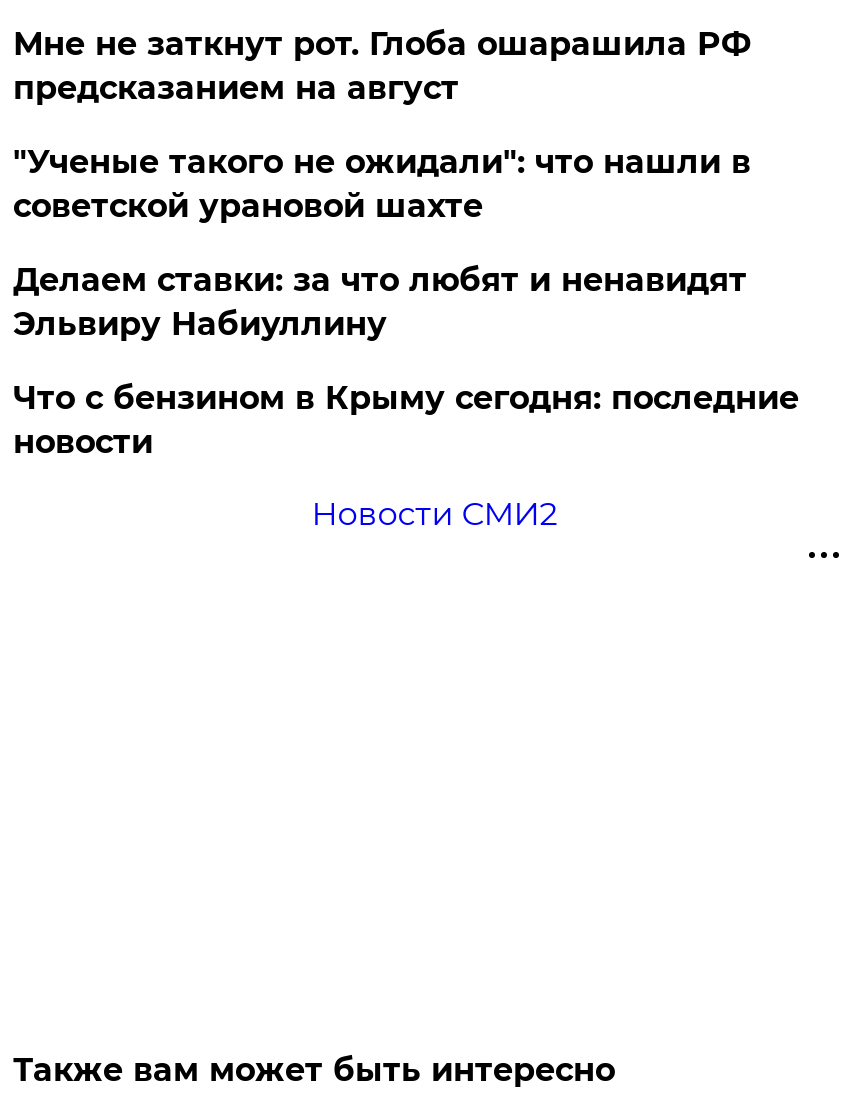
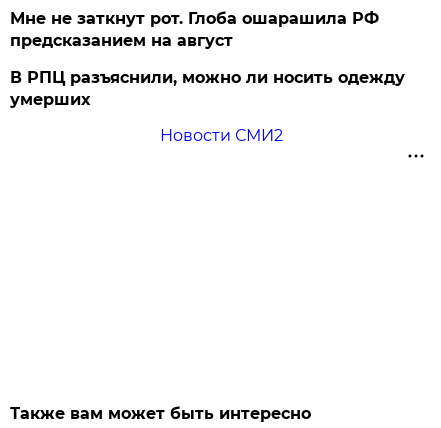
[13,143,799,461] "Ученые такого не ожидали": что нашли в | советской урановой шахте | Делаем ставки: за что любят и ненавидят | Эльвиру Набиуллину | Что с бензином в Крыму сегодня: последние | новости -> [10,68,405,109] В РПЦ разъяснили, можно ли носить одежду | умерших

